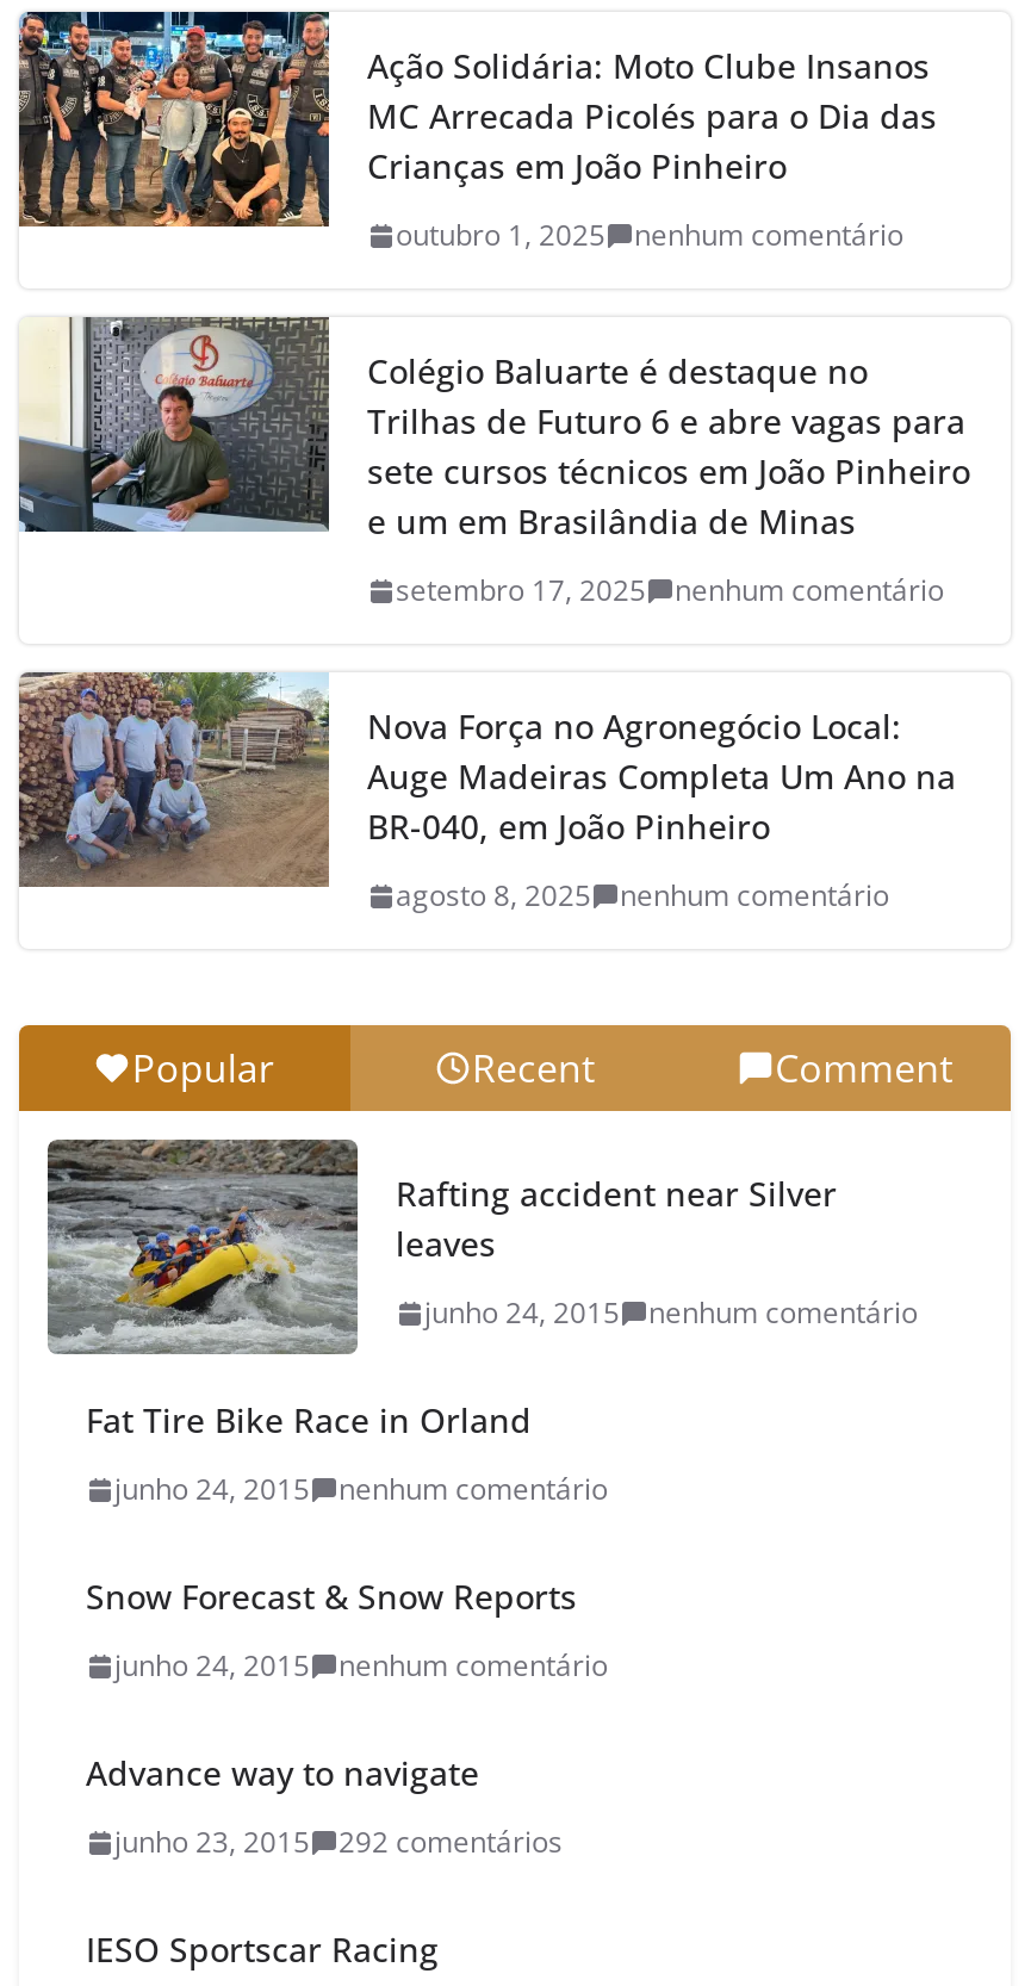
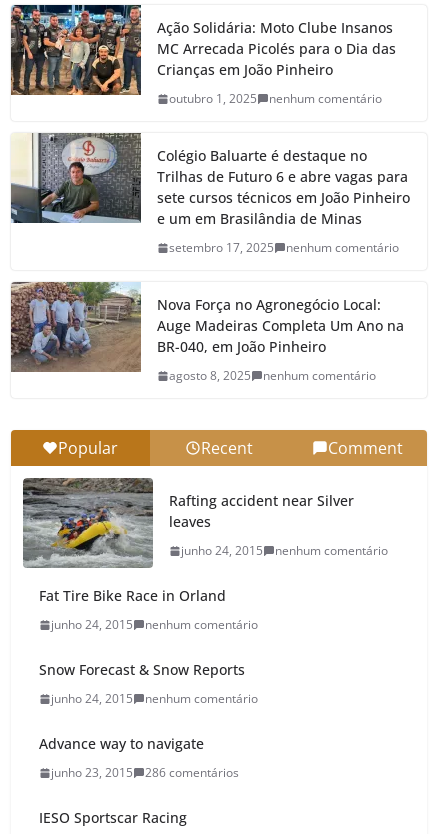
[114,1822,563,1863] junho 23, 2015 292 comentários -> [51,764,239,781] junho 23, 2015 286 comentários

